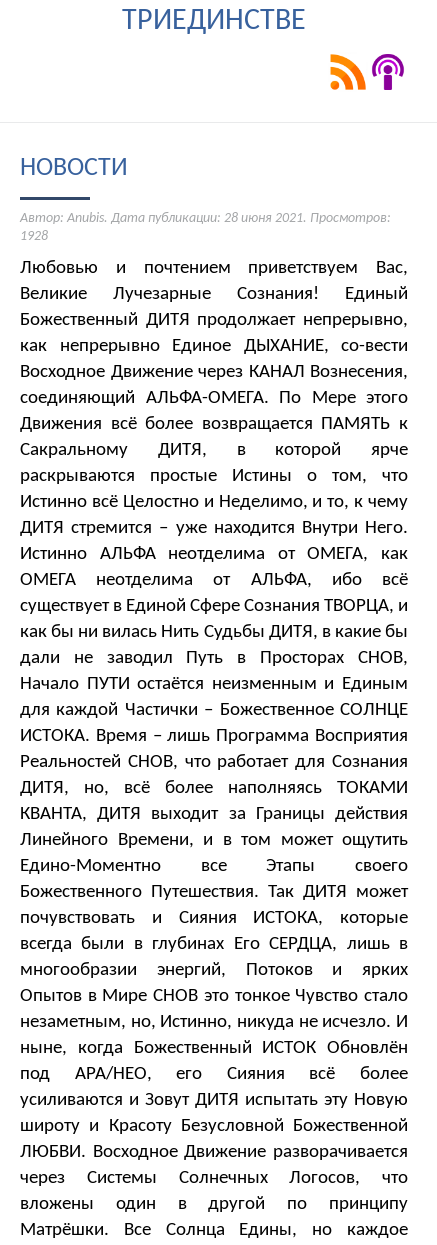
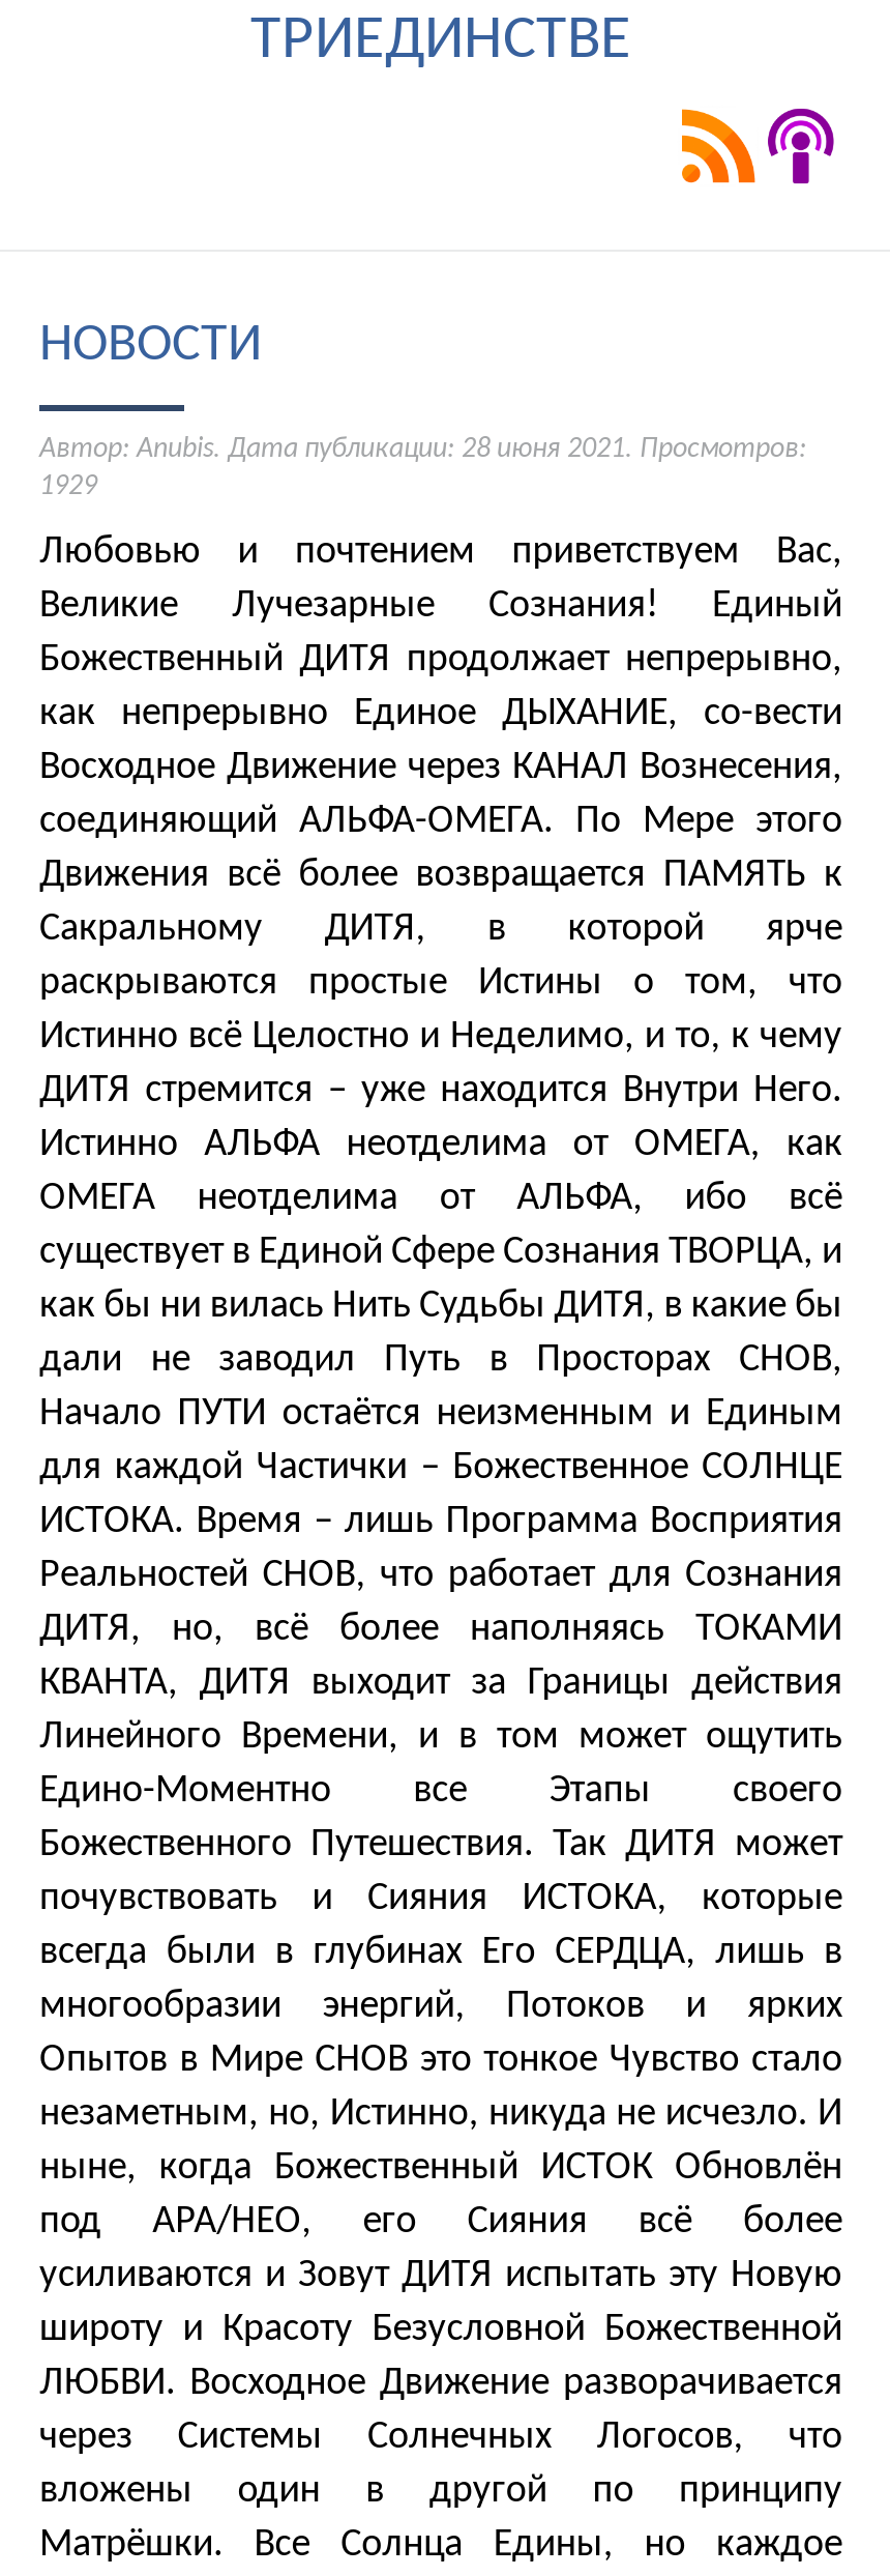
[20,229,48,244] 1928 -> [39,472,97,503] 1929

